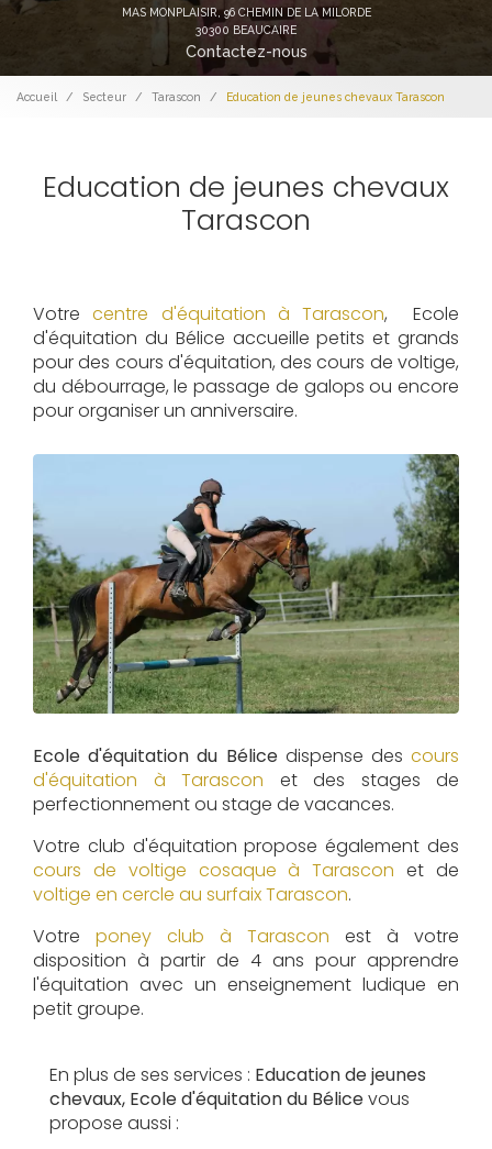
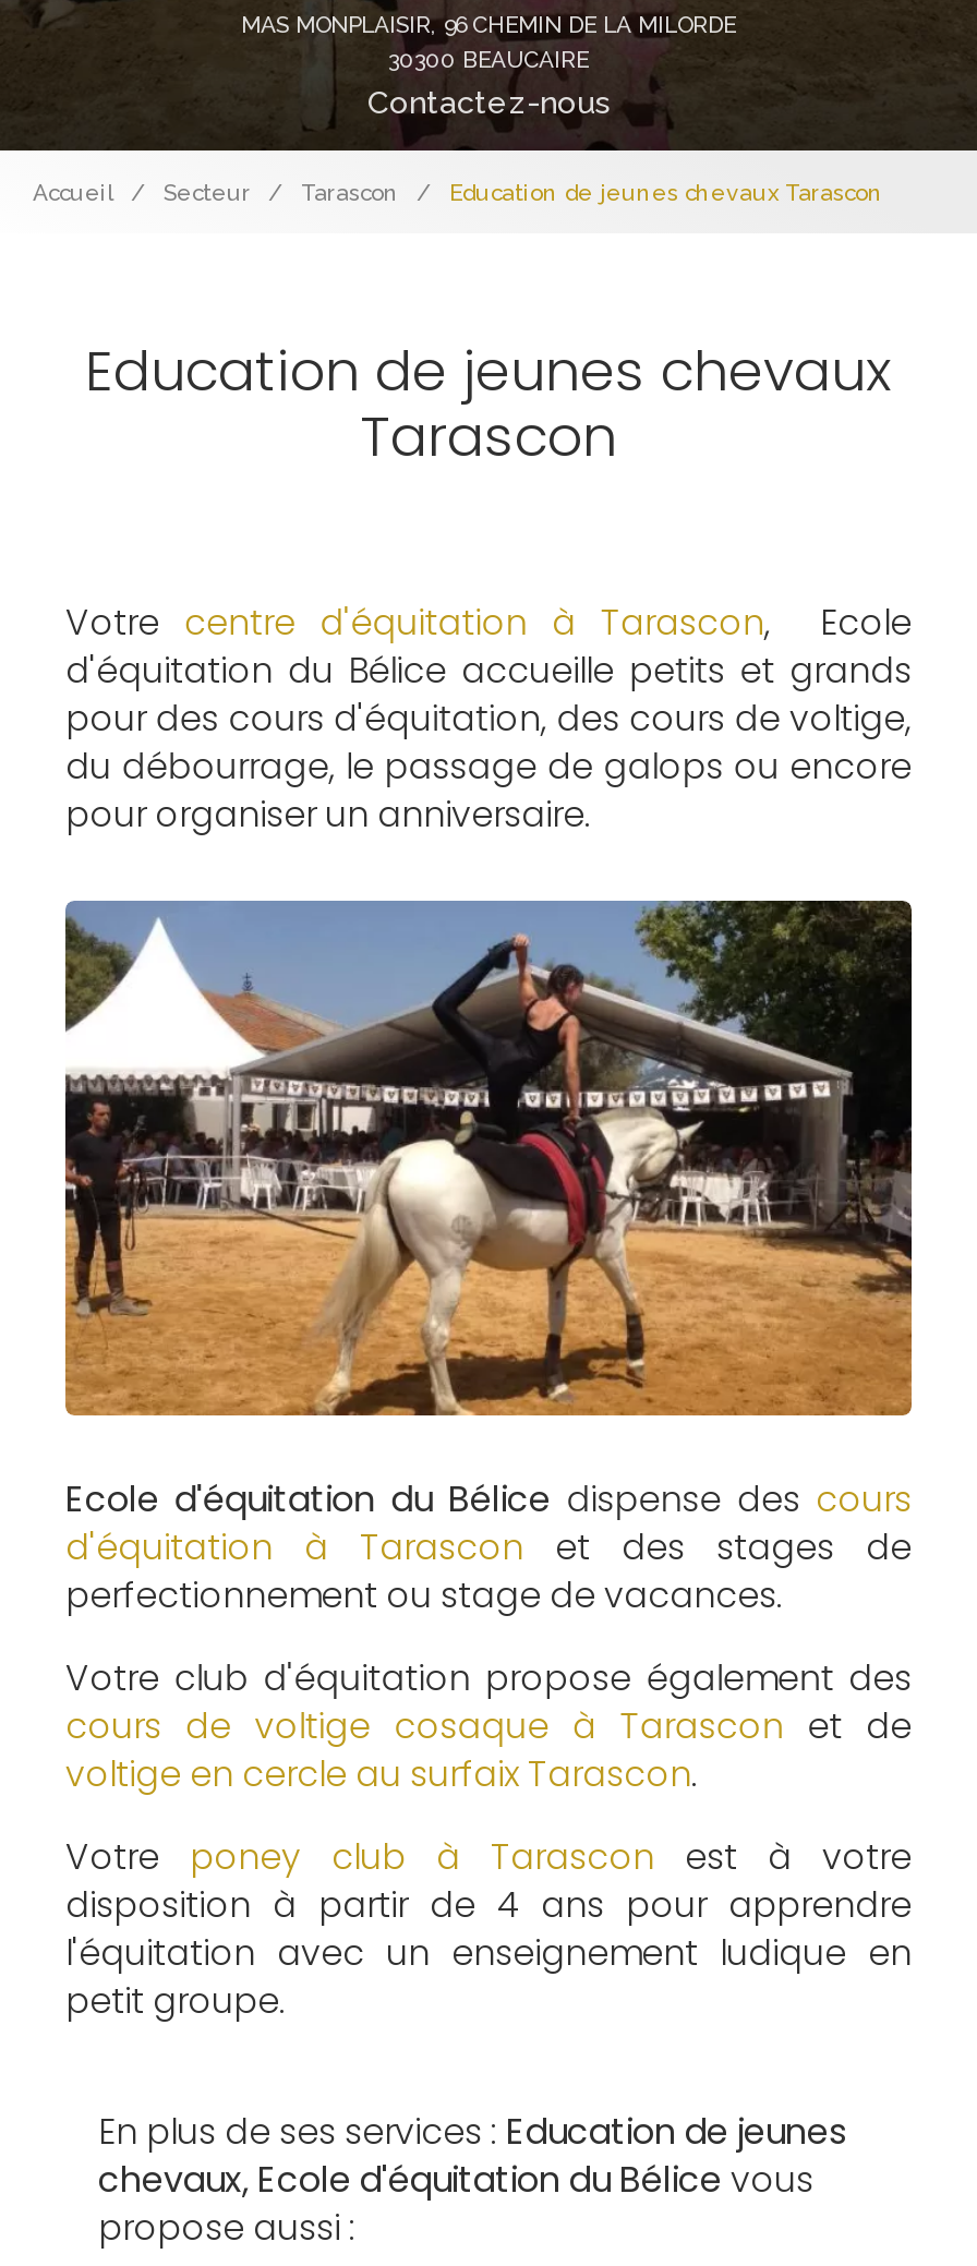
[32,453,460,715] [image] -> [63,899,914,1418] [image]

